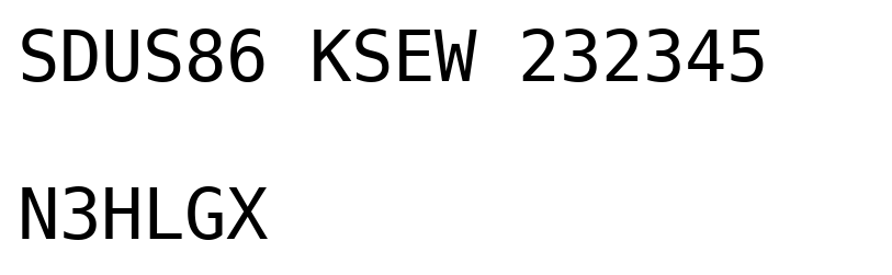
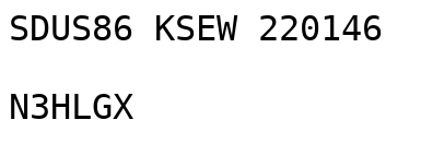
[18,18,768,96] SDUS86 KSEW 232345 -> [9,9,383,48] SDUS86 KSEW 220146

